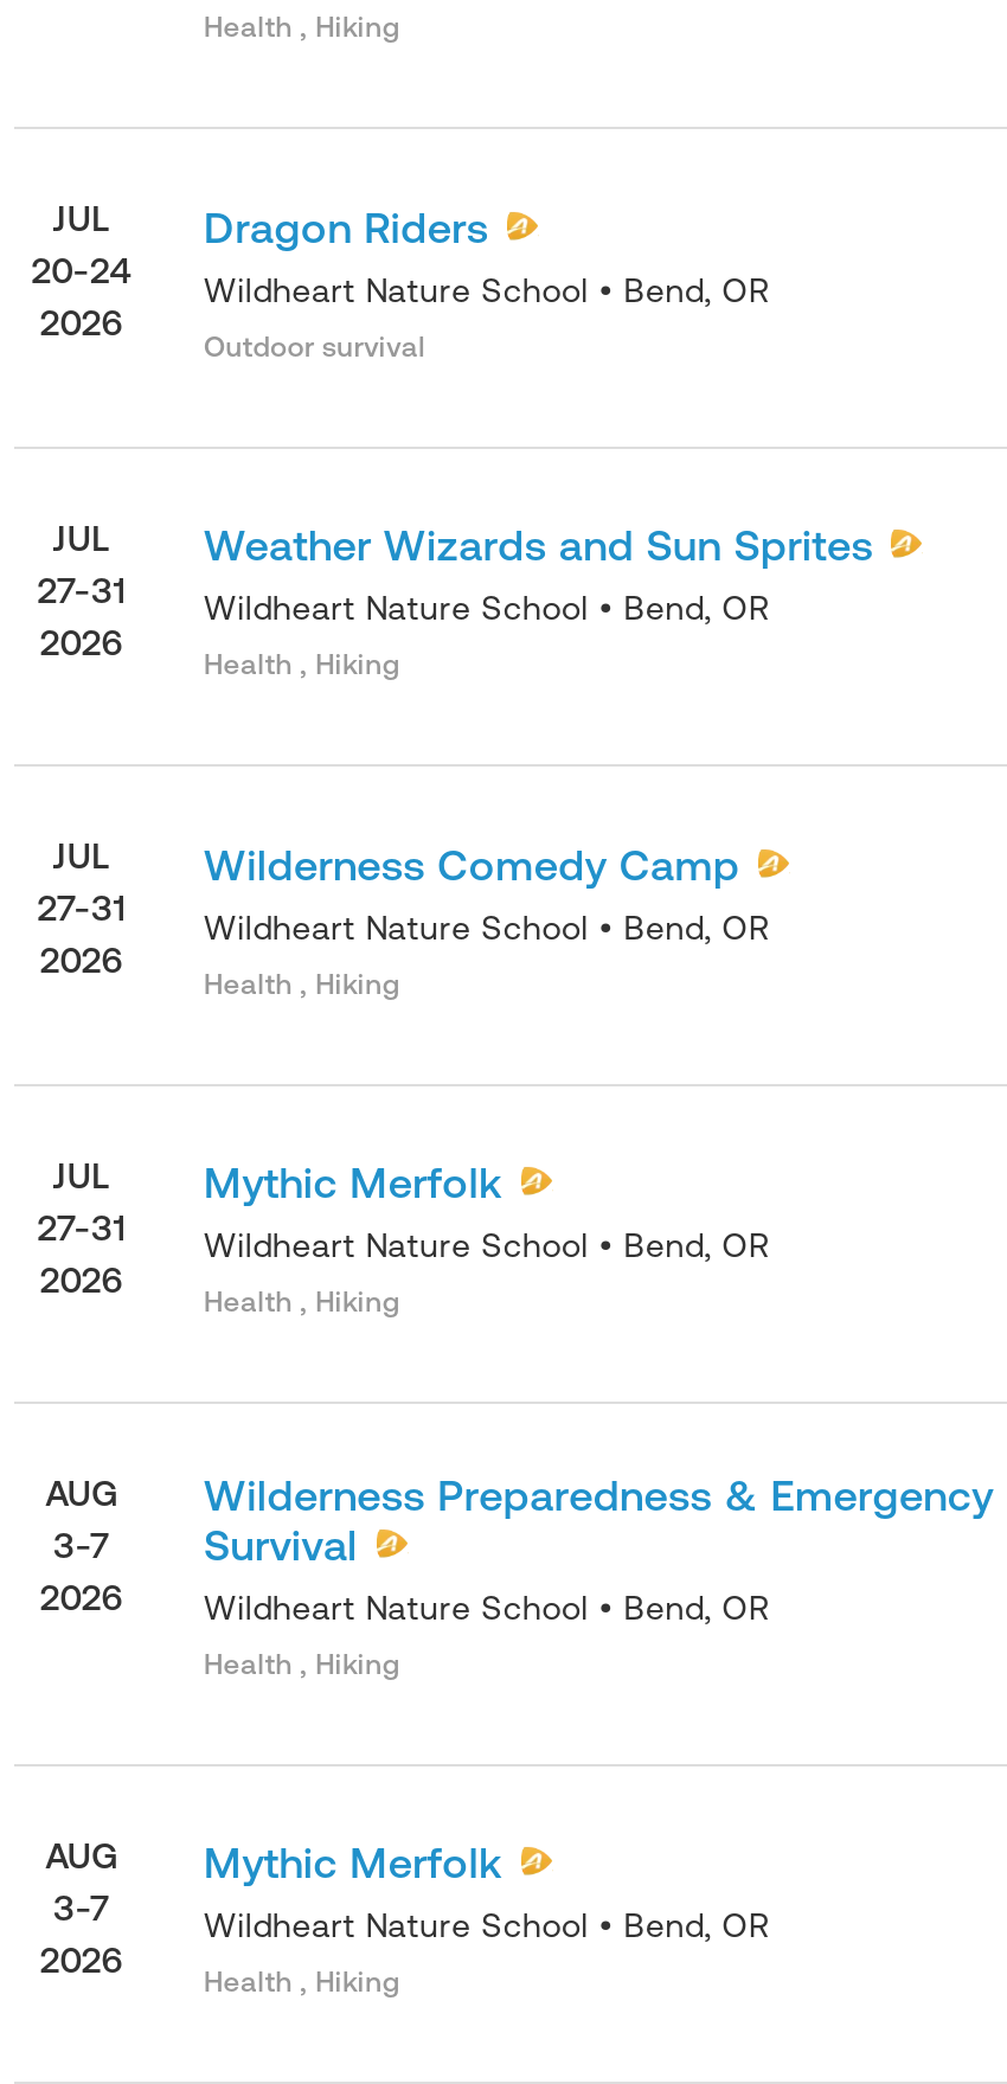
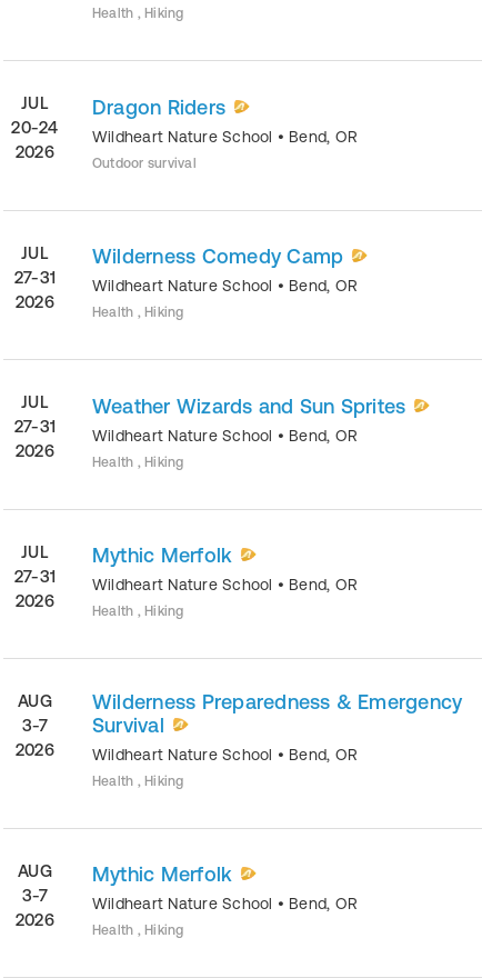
moved [204,520,873,570] -> [92,394,406,417]: Weather Wizards and Sun Sprites
moved [204,839,740,889] -> [92,244,344,268]: Wilderness Comedy Camp

